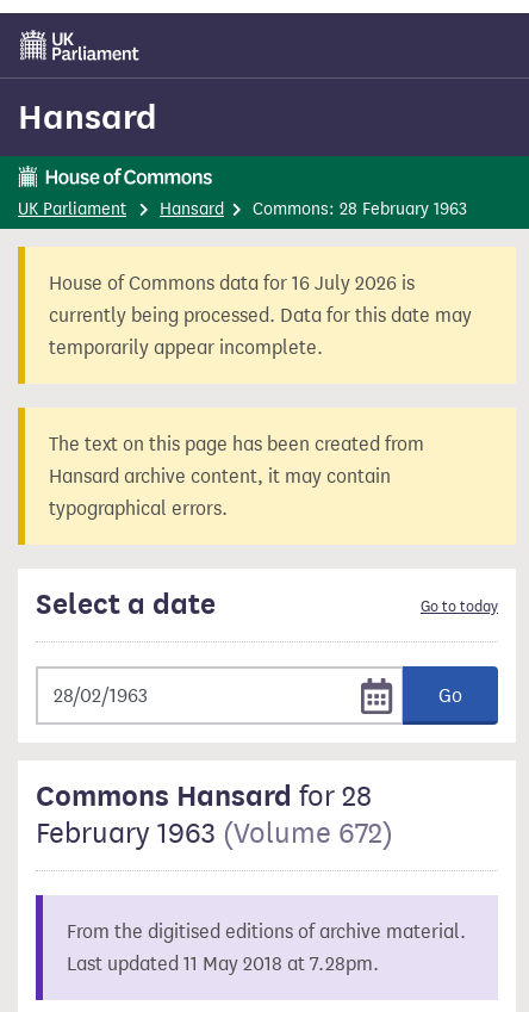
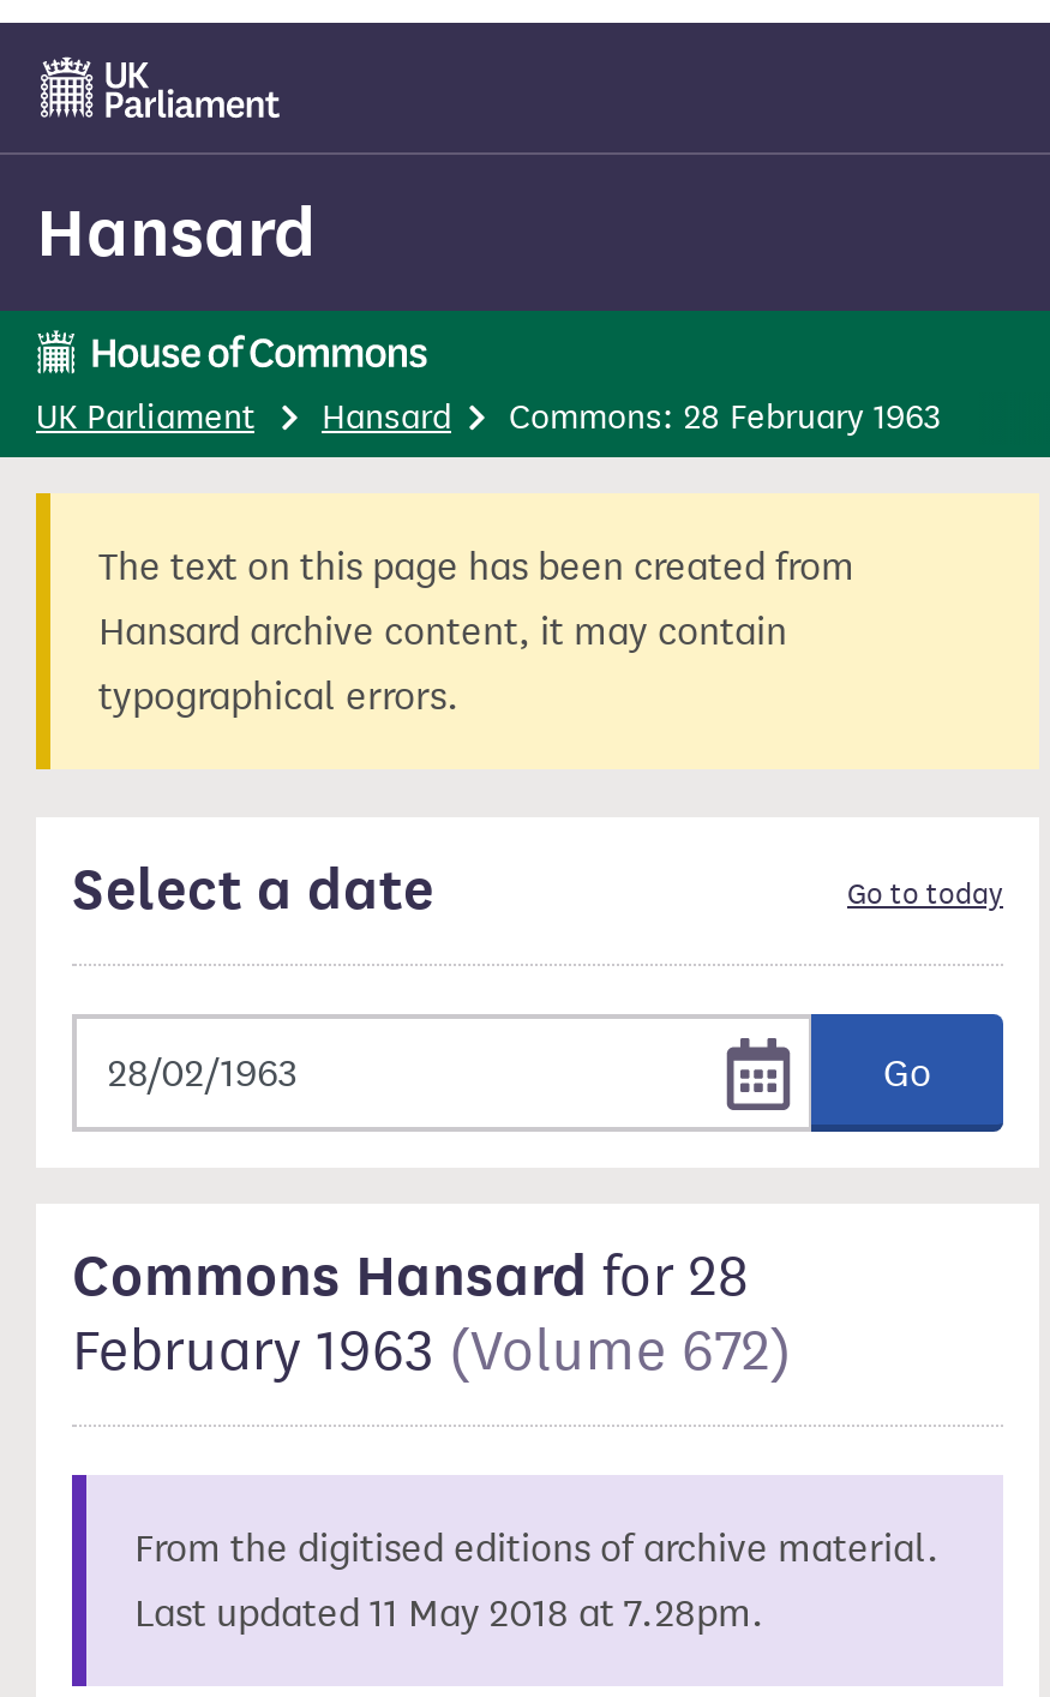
[49,272,472,359] House of Commons data for 16 July 2026 is | currently being processed. Data for this date may | temporarily appear incomplete. -> none

